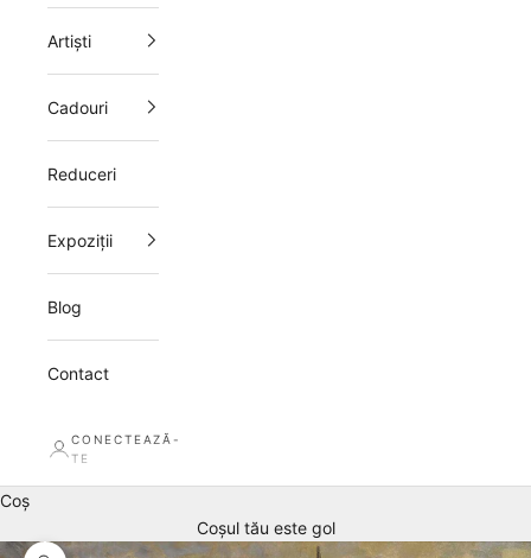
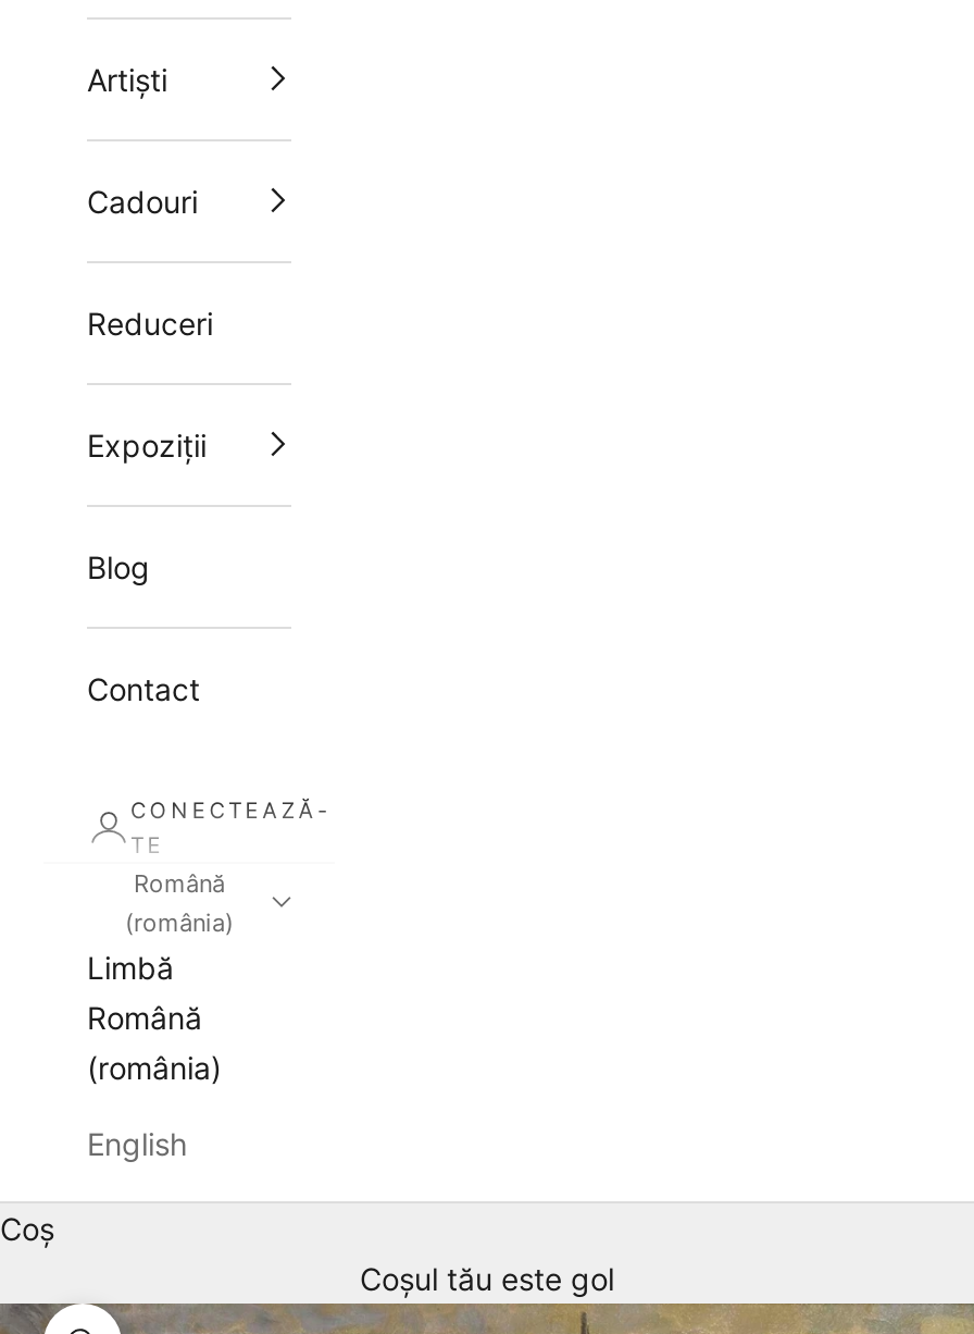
none -> [87,867,234,1161] Română | (românia) | Limbă | Română | (românia) | English

